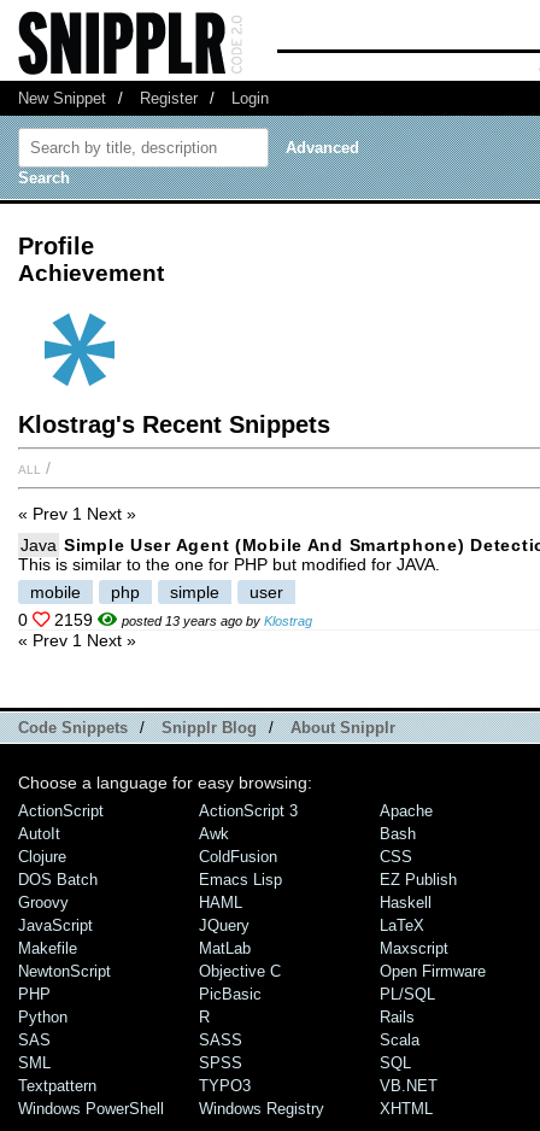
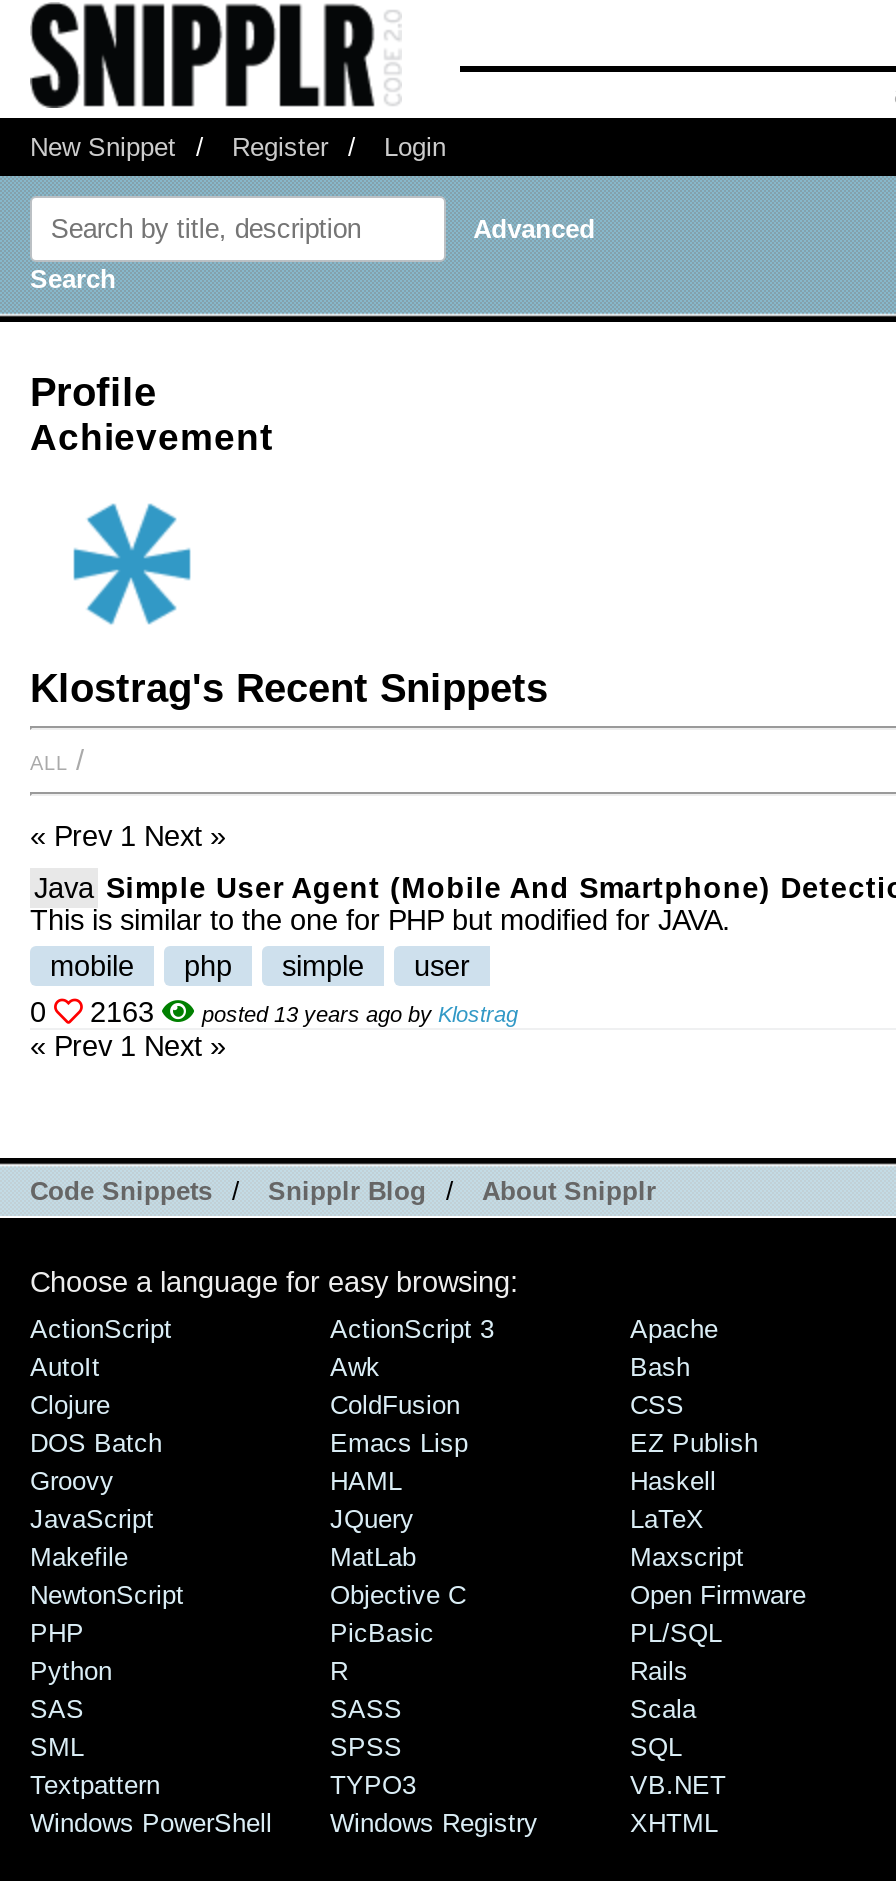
[18,610,312,629] 0 2159 posted 13 years ago by Klostrag -> [30,995,518,1027] 0 2163 posted 13 years ago by Klostrag

